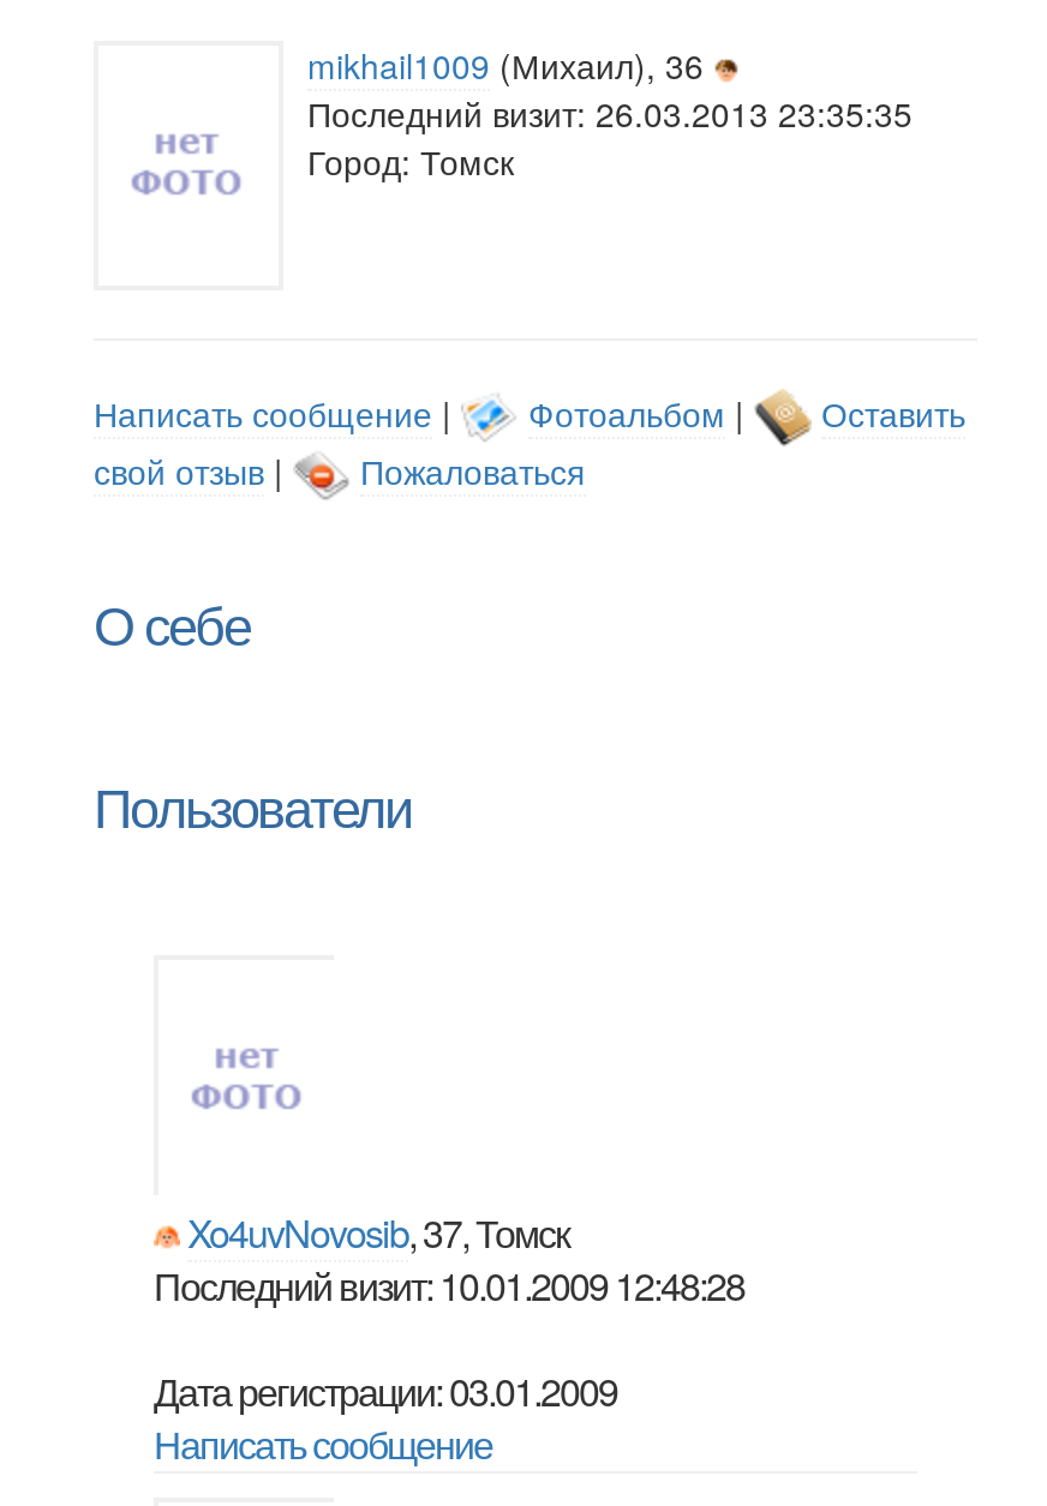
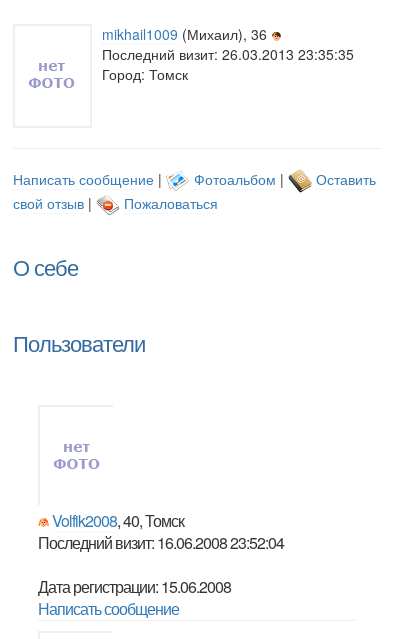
[187,1204,569,1259] Xo4uvNovosib, 37, Томск -> [52,509,184,532] Volfik2008, 40, Томск
[154,1257,744,1312] Последний визит: 10.01.2009 12:48:28 -> [38,531,284,554] Последний визит: 16.06.2008 23:52:04
[154,1362,617,1418] Дата регистрации: 03.01.2009 -> [38,575,231,598] Дата регистрации: 15.06.2008

